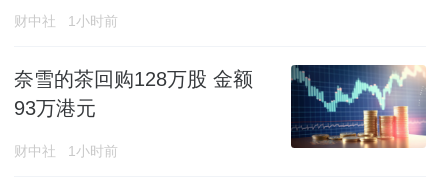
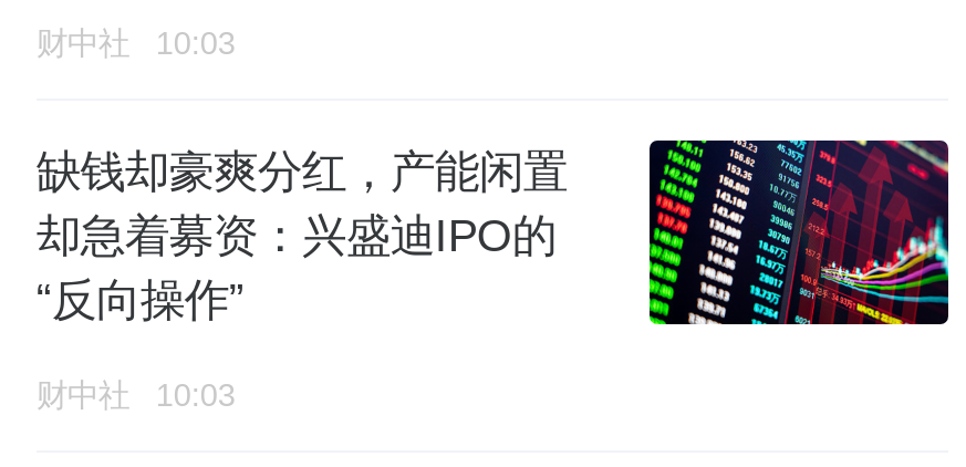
[14,13,118,29] 财中社 1小时前 -> [36,25,235,60] 财中社 10:03
[14,65,426,149] [image] | 奈雪的茶回购128万股 金额 | 93万港元 -> [36,138,951,326] [image] | 缺钱却豪爽分红，产能闲置 | 却急着募资：兴盛迪IPO的 | “反向操作”
[14,143,118,159] 财中社 1小时前 -> [36,378,235,413] 财中社 10:03

